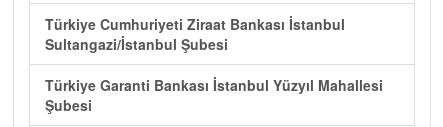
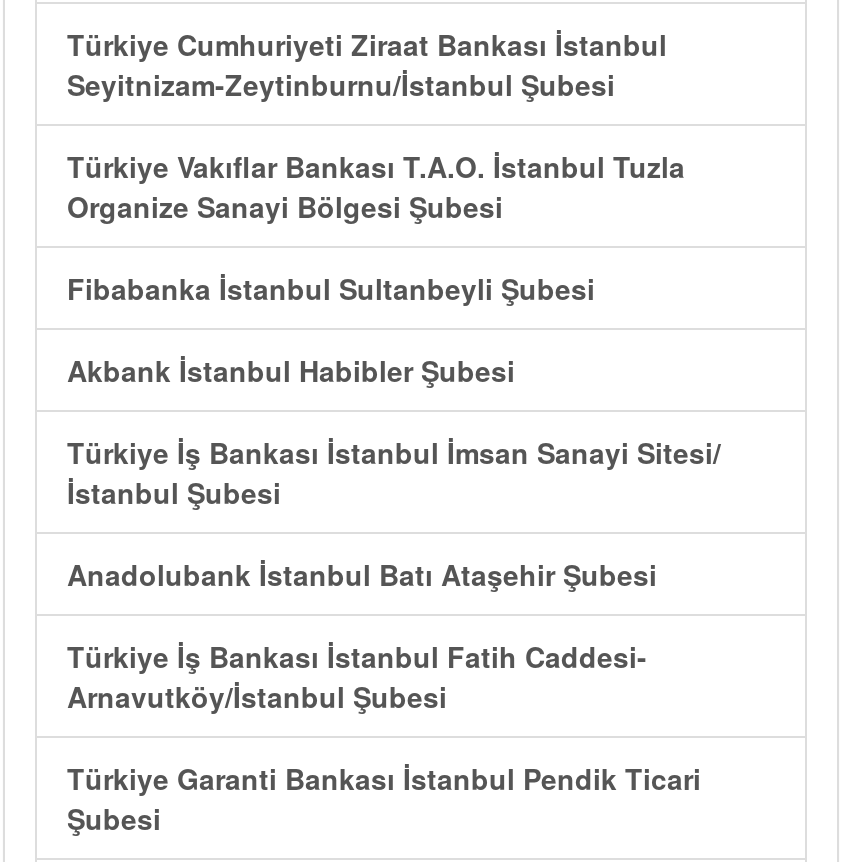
[45,34,383,95] Sultangazi/İstanbul Şubesi | Türkiye Garanti Bankası İstanbul Yüzyıl Mahallesi -> [67,64,721,798] Seyitnizam-Zeytinburnu/İstanbul Şubesi | Türkiye Vakıflar Bankası T.A.O. İstanbul Tuzla | Organize Sanayi Bölgesi Şubesi | Fibabanka İstanbul Sultanbeyli Şubesi | Akbank İstanbul Habibler Şubesi | Türkiye İş Bankası İstanbul İmsan Sanayi Sitesi/ | İstanbul Şubesi | Anadolubank İstanbul Batı Ataşehir Şubesi | Türkiye İş Bankası İstanbul Fatih Caddesi- | Arnavutköy/İstanbul Şubesi | Türkiye Garanti Bankası İstanbul Pendik Ticari

